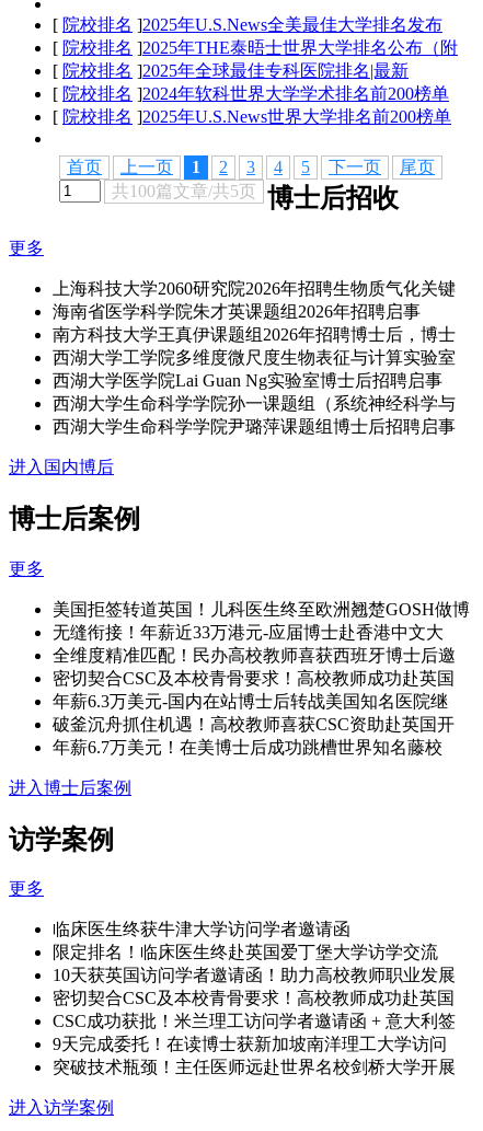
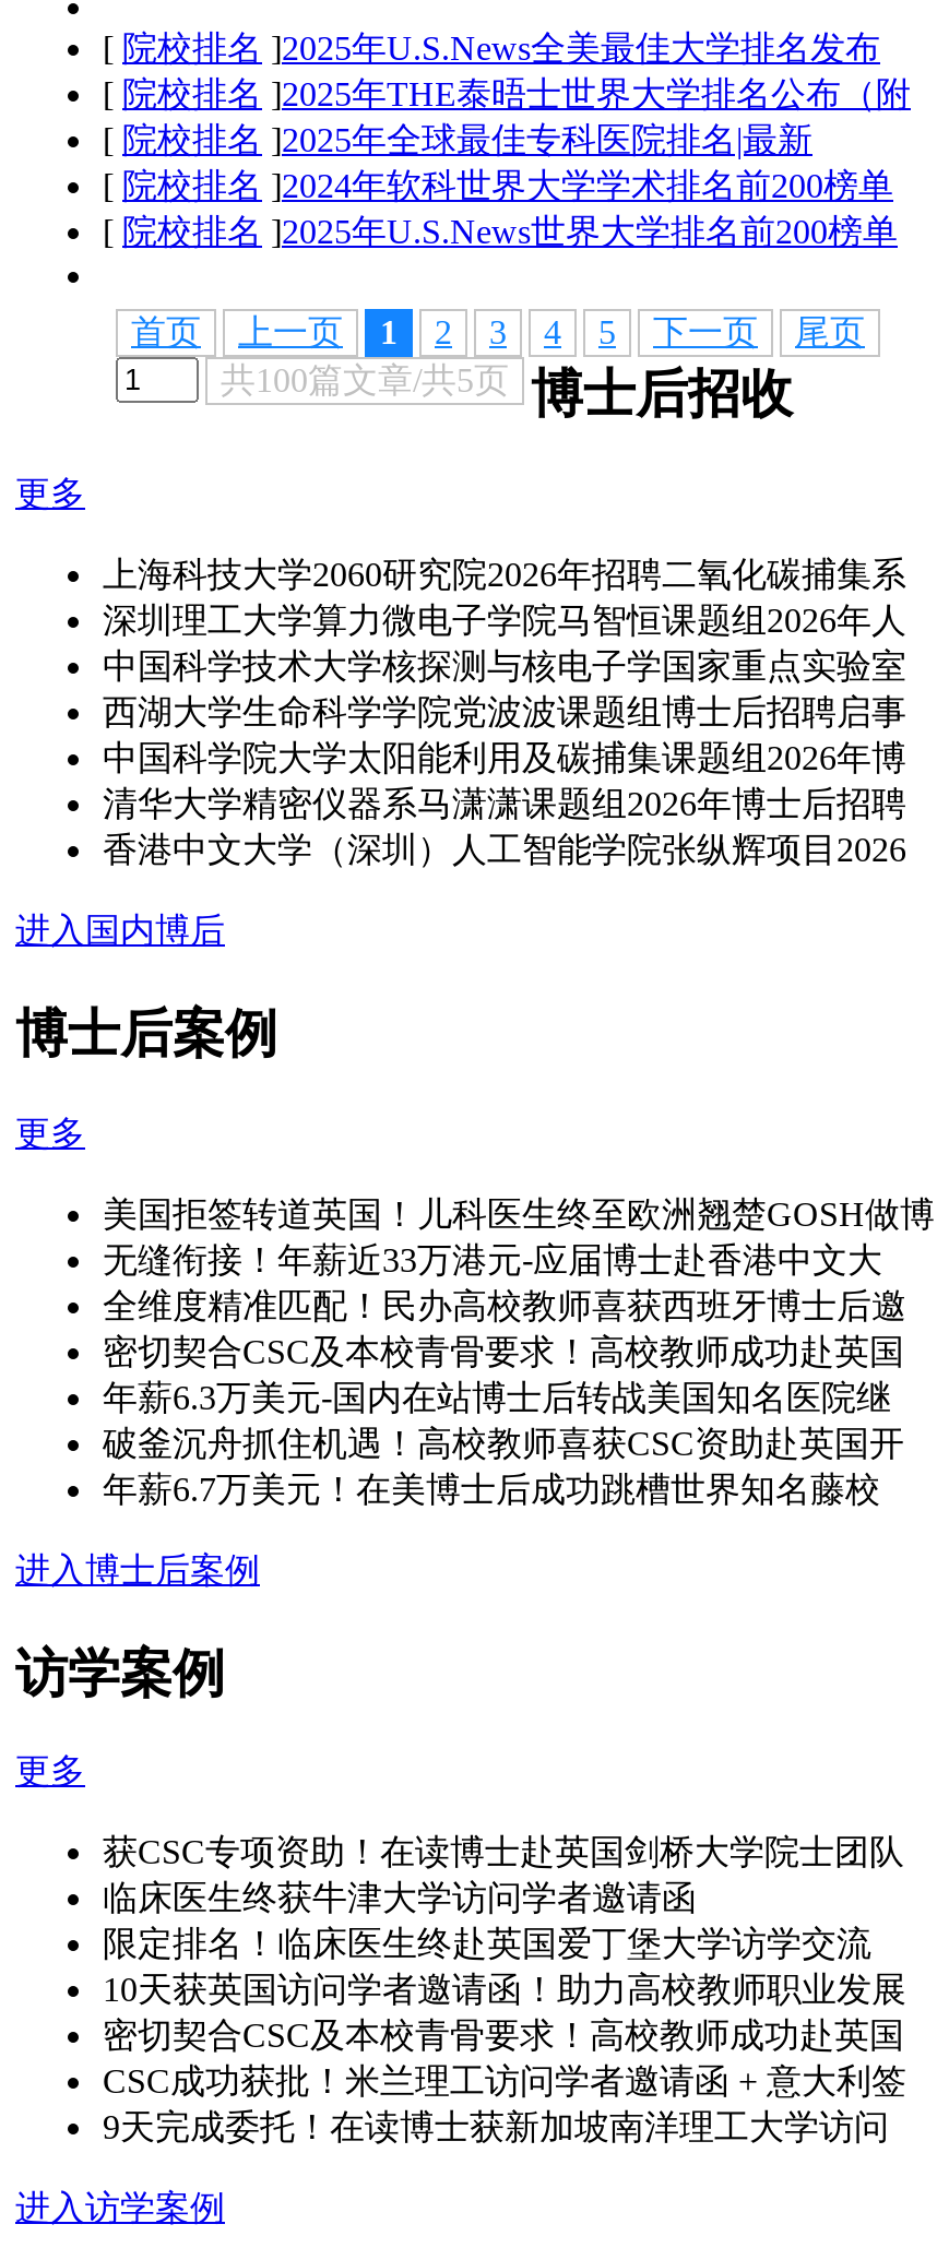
[53,279,456,436] 上海科技大学2060研究院2026年招聘生物质气化关键 | 海南省医学科学院朱才英课题组2026年招聘启事 | 南方科技大学王真伊课题组2026年招聘博士后，博士 | 西湖大学工学院多维度微尺度生物表征与计算实验室 | 西湖大学医学院Lai Guan Ng实验室博士后招聘启事 | 西湖大学生命科学学院孙一课题组（系统神经科学与 | 西湖大学生命科学学院尹璐萍课题组博士后招聘启事 -> [103,555,906,868] 上海科技大学2060研究院2026年招聘二氧化碳捕集系 | 深圳理工大学算力微电子学院马智恒课题组2026年人 | 中国科学技术大学核探测与核电子学国家重点实验室 | 西湖大学生命科学学院党波波课题组博士后招聘启事 | 中国科学院大学太阳能利用及碳捕集课题组2026年博 | 清华大学精密仪器系马潇潇课题组2026年博士后招聘 | 香港中文大学（深圳）人工智能学院张纵辉项目2026
none -> [103,1834,904,1871] 获CSC专项资助！在读博士赴英国剑桥大学院士团队
moved [53,920,456,1054] -> [103,1880,906,2146]: 临床医生终获牛津大学访问学者邀请函 | 限定排名！临床医生终赴英国爱丁堡大学访学交流 | 10天获英国访问学者邀请函！助力高校教师职业发展 | 密切契合CSC及本校青骨要求！高校教师成功赴英国 | CSC成功获批！米兰理工访问学者邀请函 + 意大利签 | 9天完成委托！在读博士获新加坡南洋理工大学访问
[53,1058,456,1077] 突破技术瓶颈！主任医师远赴世界名校剑桥大学开展 -> none

